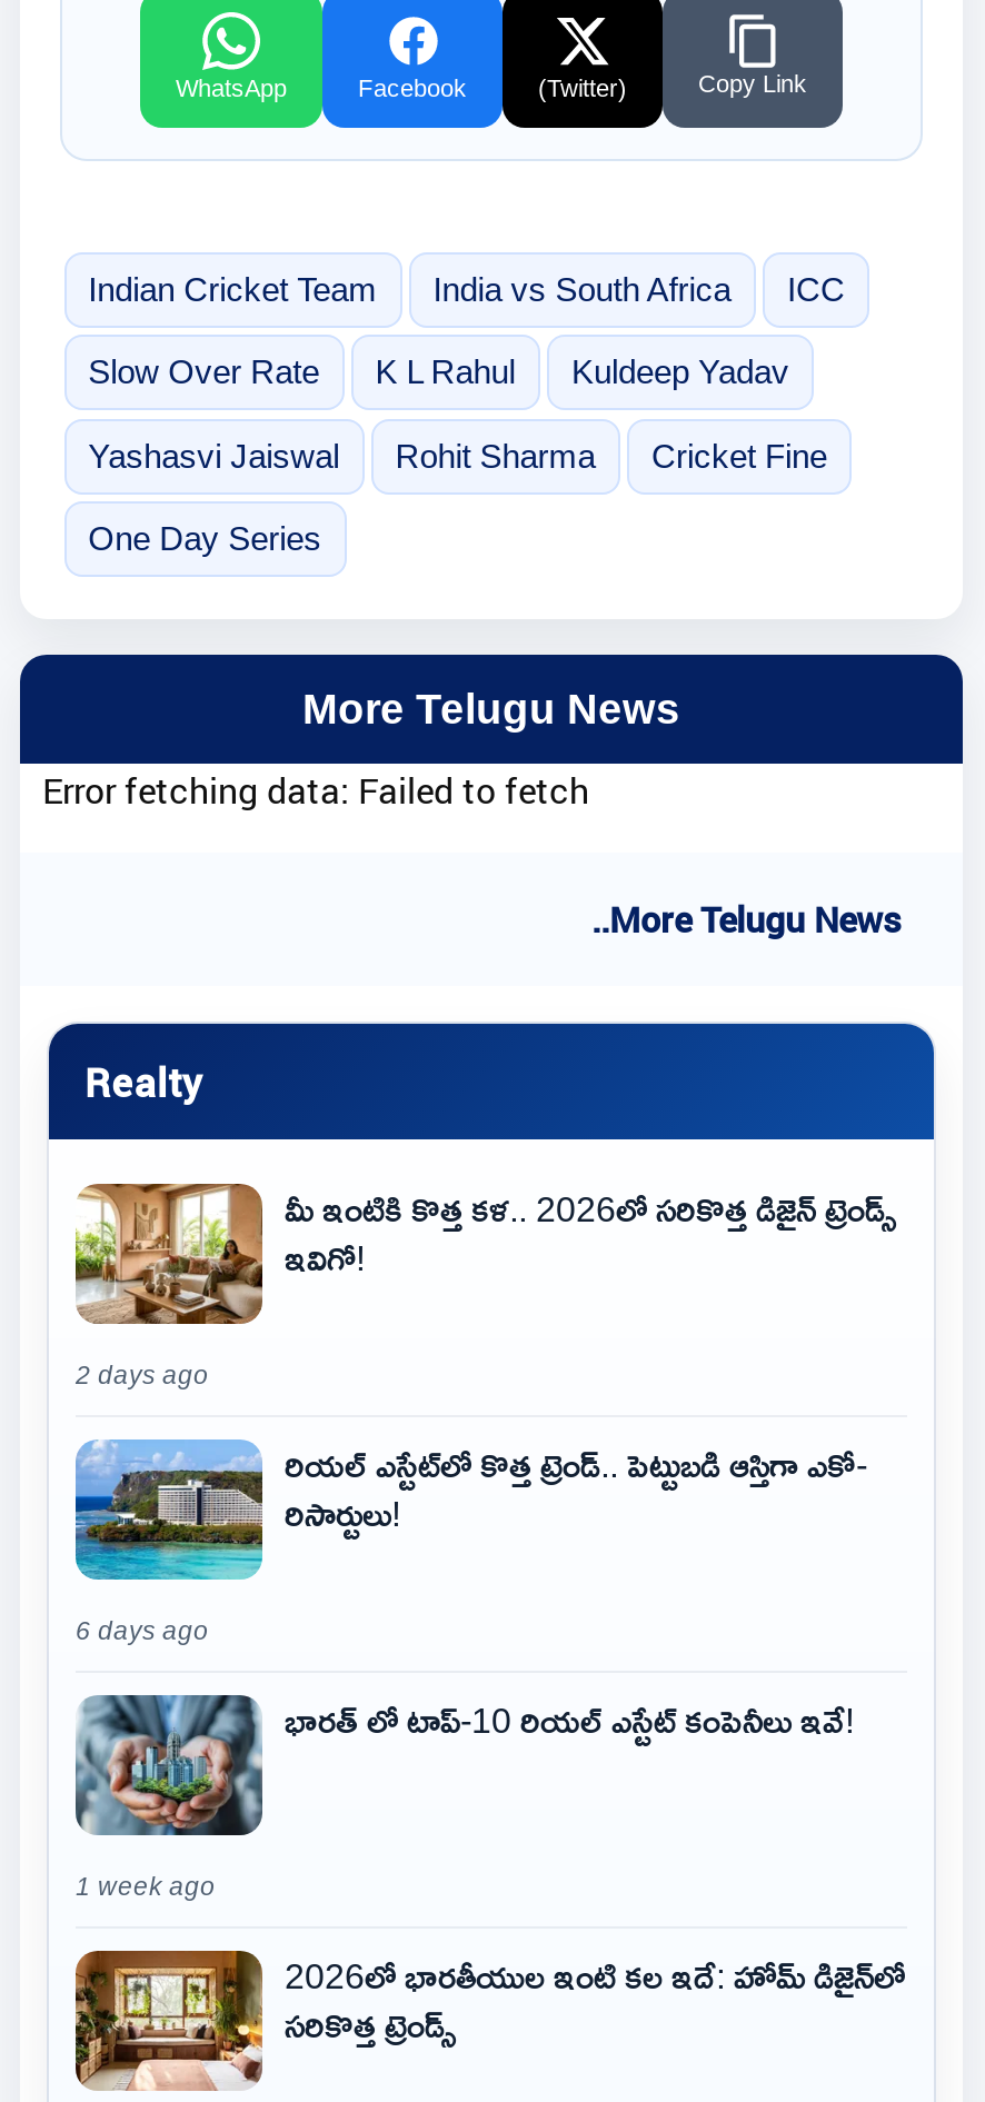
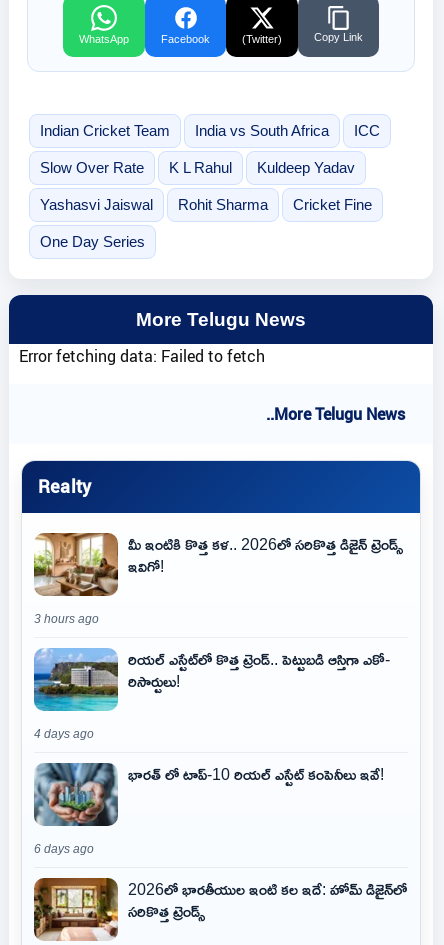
[76,1362,209,1389] 2 days ago -> [34,613,99,625] 3 hours ago
[76,1618,209,1644] 6 days ago -> [34,728,94,740] 4 days ago
[76,1873,216,1900] 1 week ago -> [34,843,94,855] 6 days ago

